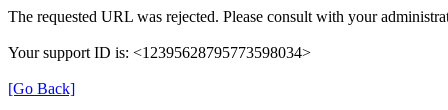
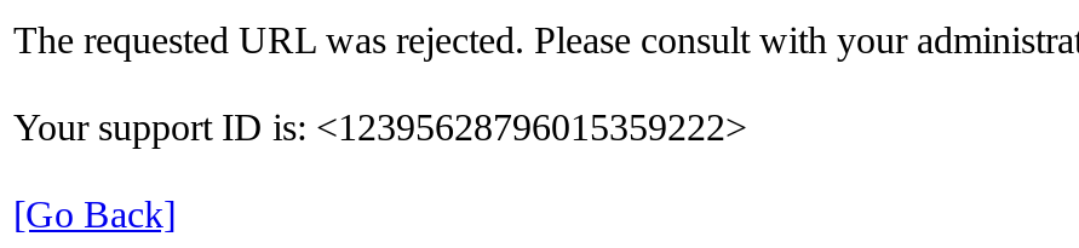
[8,44,311,61] Your support ID is: <12395628795773598034> -> [13,106,747,148] Your support ID is: <12395628796015359222>

